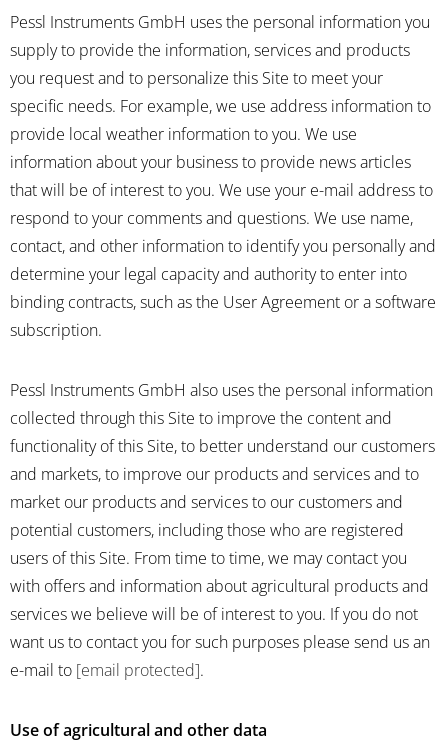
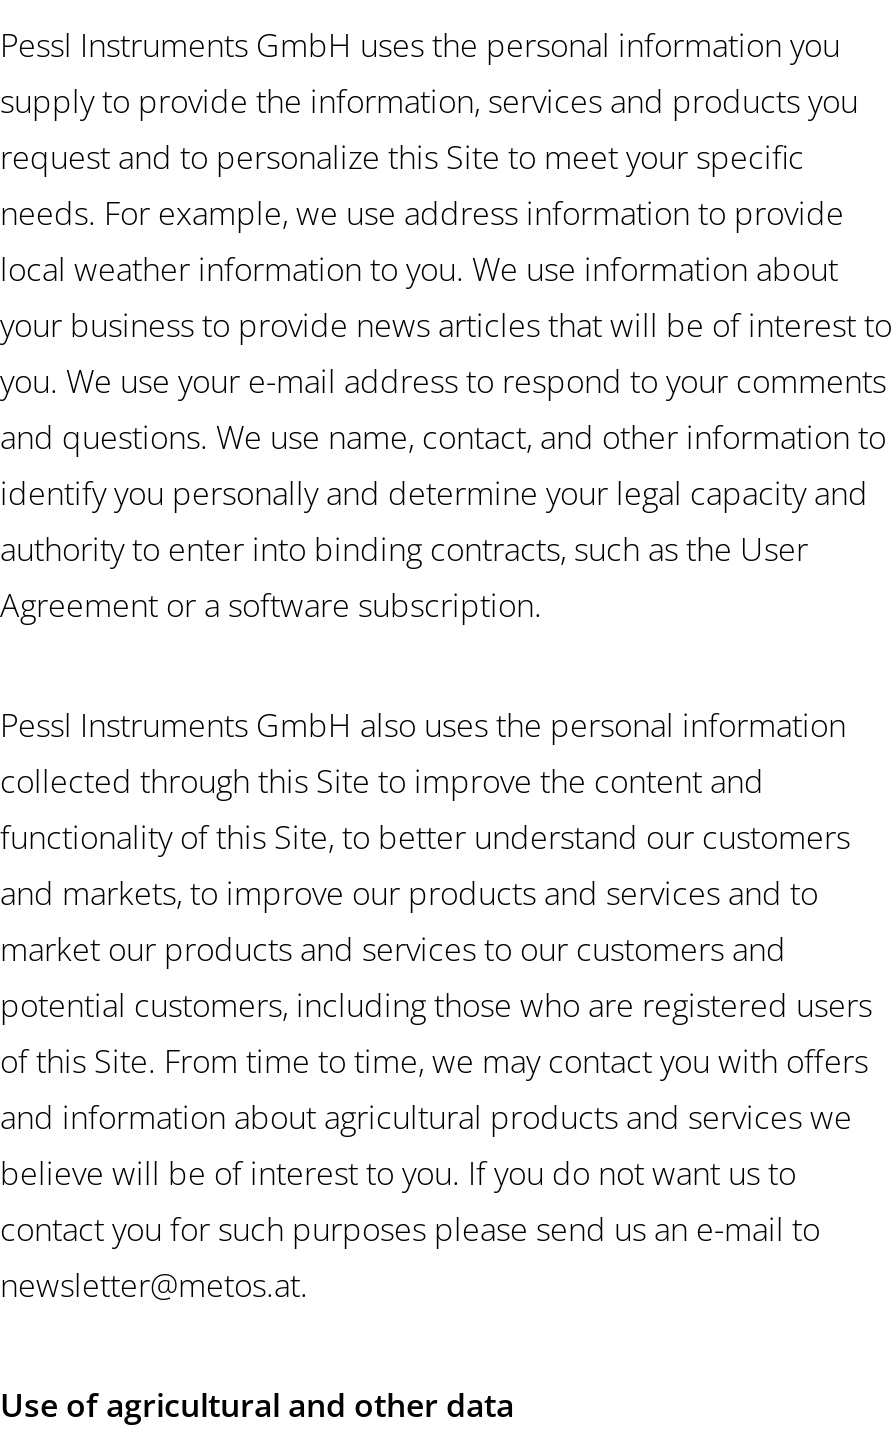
[10,519,430,681] potential customers, including those who are registered | users of this Site. From time to time, we may contact you | with offers and information about agricultural products and | services we believe will be of interest to you. If you do not | want us to contact you for such purposes please send us an | e-mail to [email protected]. -> [0,983,872,1307] potential customers, including those who are registered users | of this Site. From time to time, we may contact you with offers | and information about agricultural products and services we | believe will be of interest to you. If you do not want us to | contact you for such purposes please send us an e-mail to | newsletter@metos.at.

